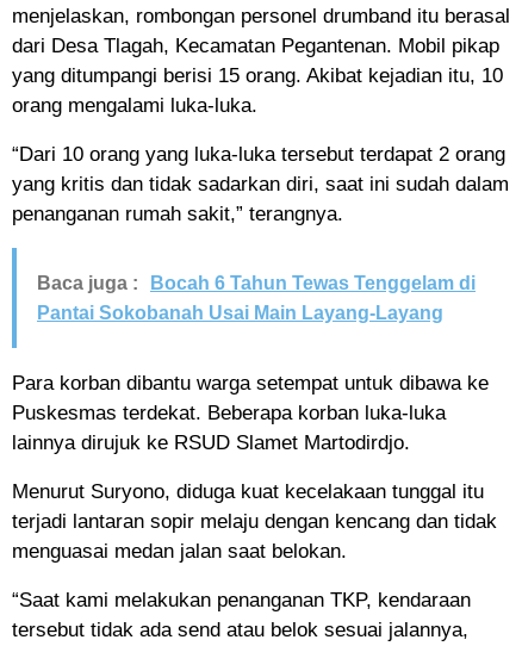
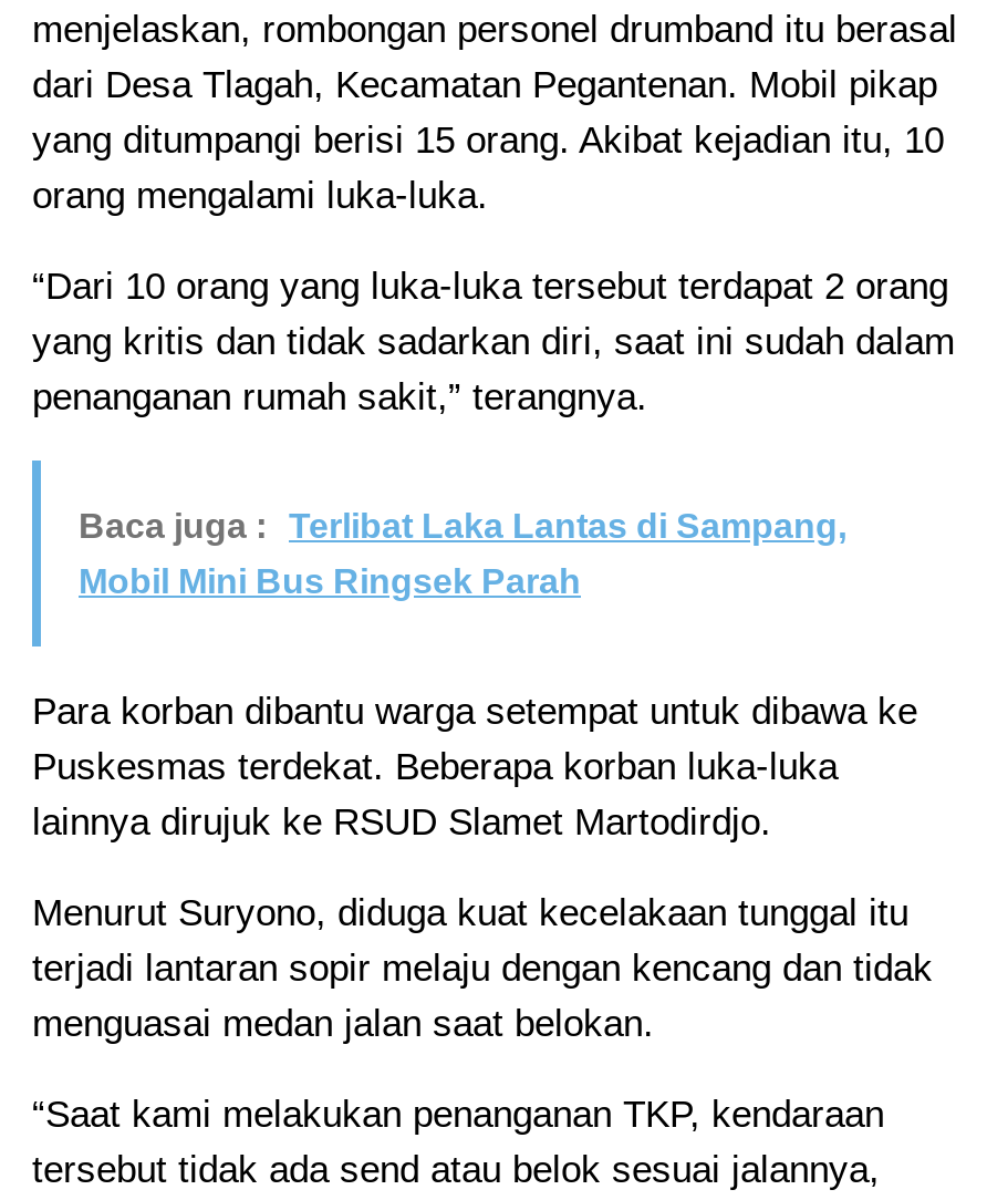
[37,273,476,293] Baca juga : Bocah 6 Tahun Tewas Tenggelam di -> [79,507,846,545] Baca juga : Terlibat Laka Lantas di Sampang,
[37,303,443,323] Pantai Sokobanah Usai Main Layang-Layang -> [79,563,581,600] Mobil Mini Bus Ringsek Parah

